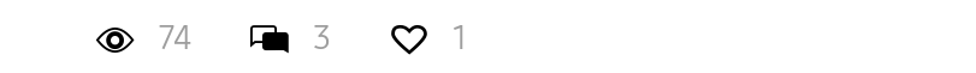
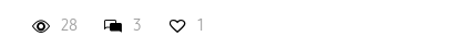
[159,19,193,59] 74 -> [60,17,77,35] 28

